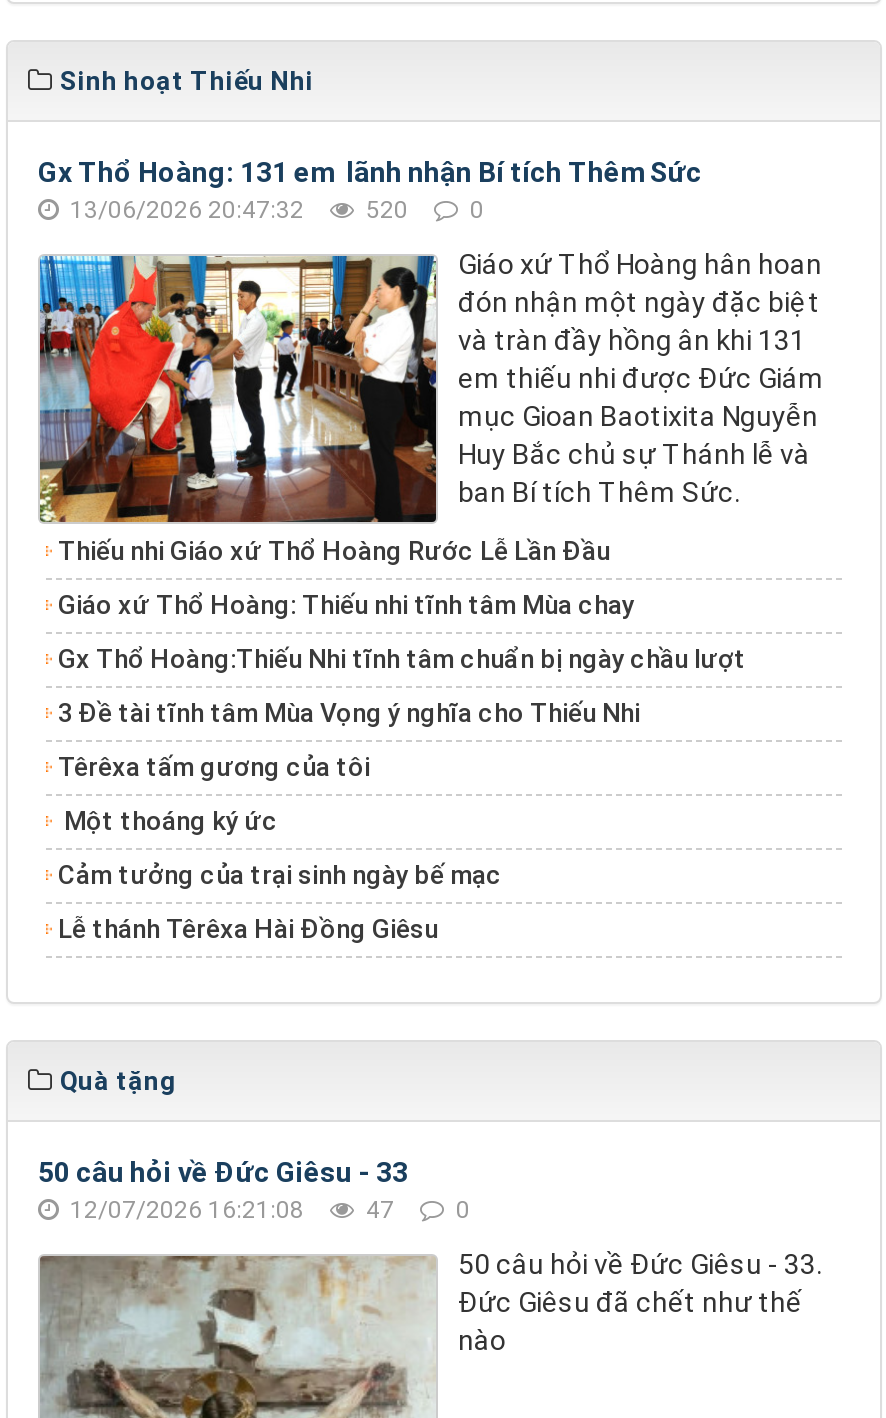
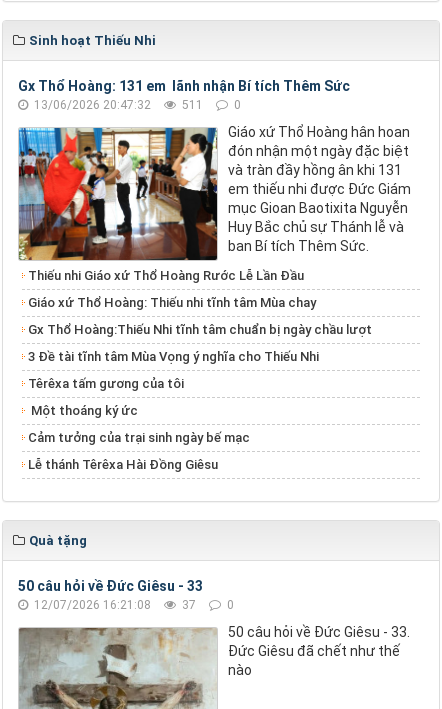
[64,196,484,224] 13/06/2026 20:47:32 520 0 -> [31,98,241,112] 13/06/2026 20:47:32 511 0
[64,1196,470,1224] 12/07/2026 16:21:08 47 0 -> [31,598,234,612] 12/07/2026 16:21:08 37 0

